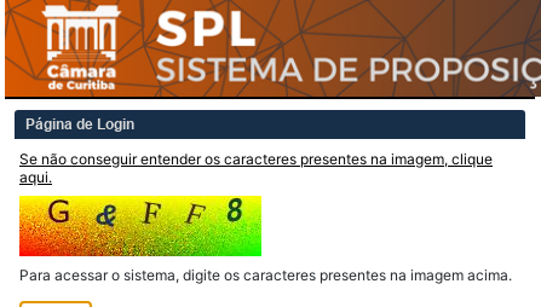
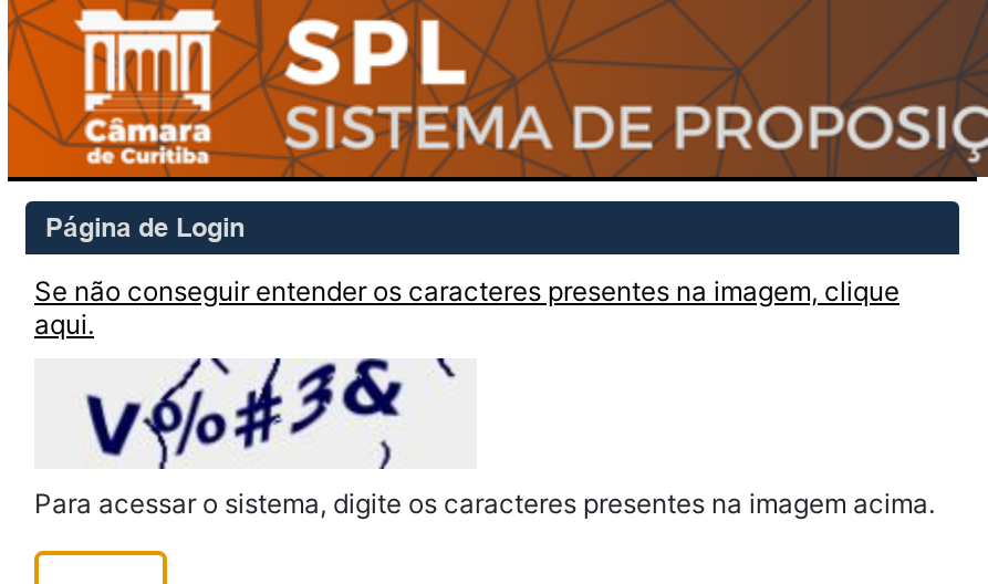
[18,195,263,257] [image] -> [34,356,477,471] [image]

